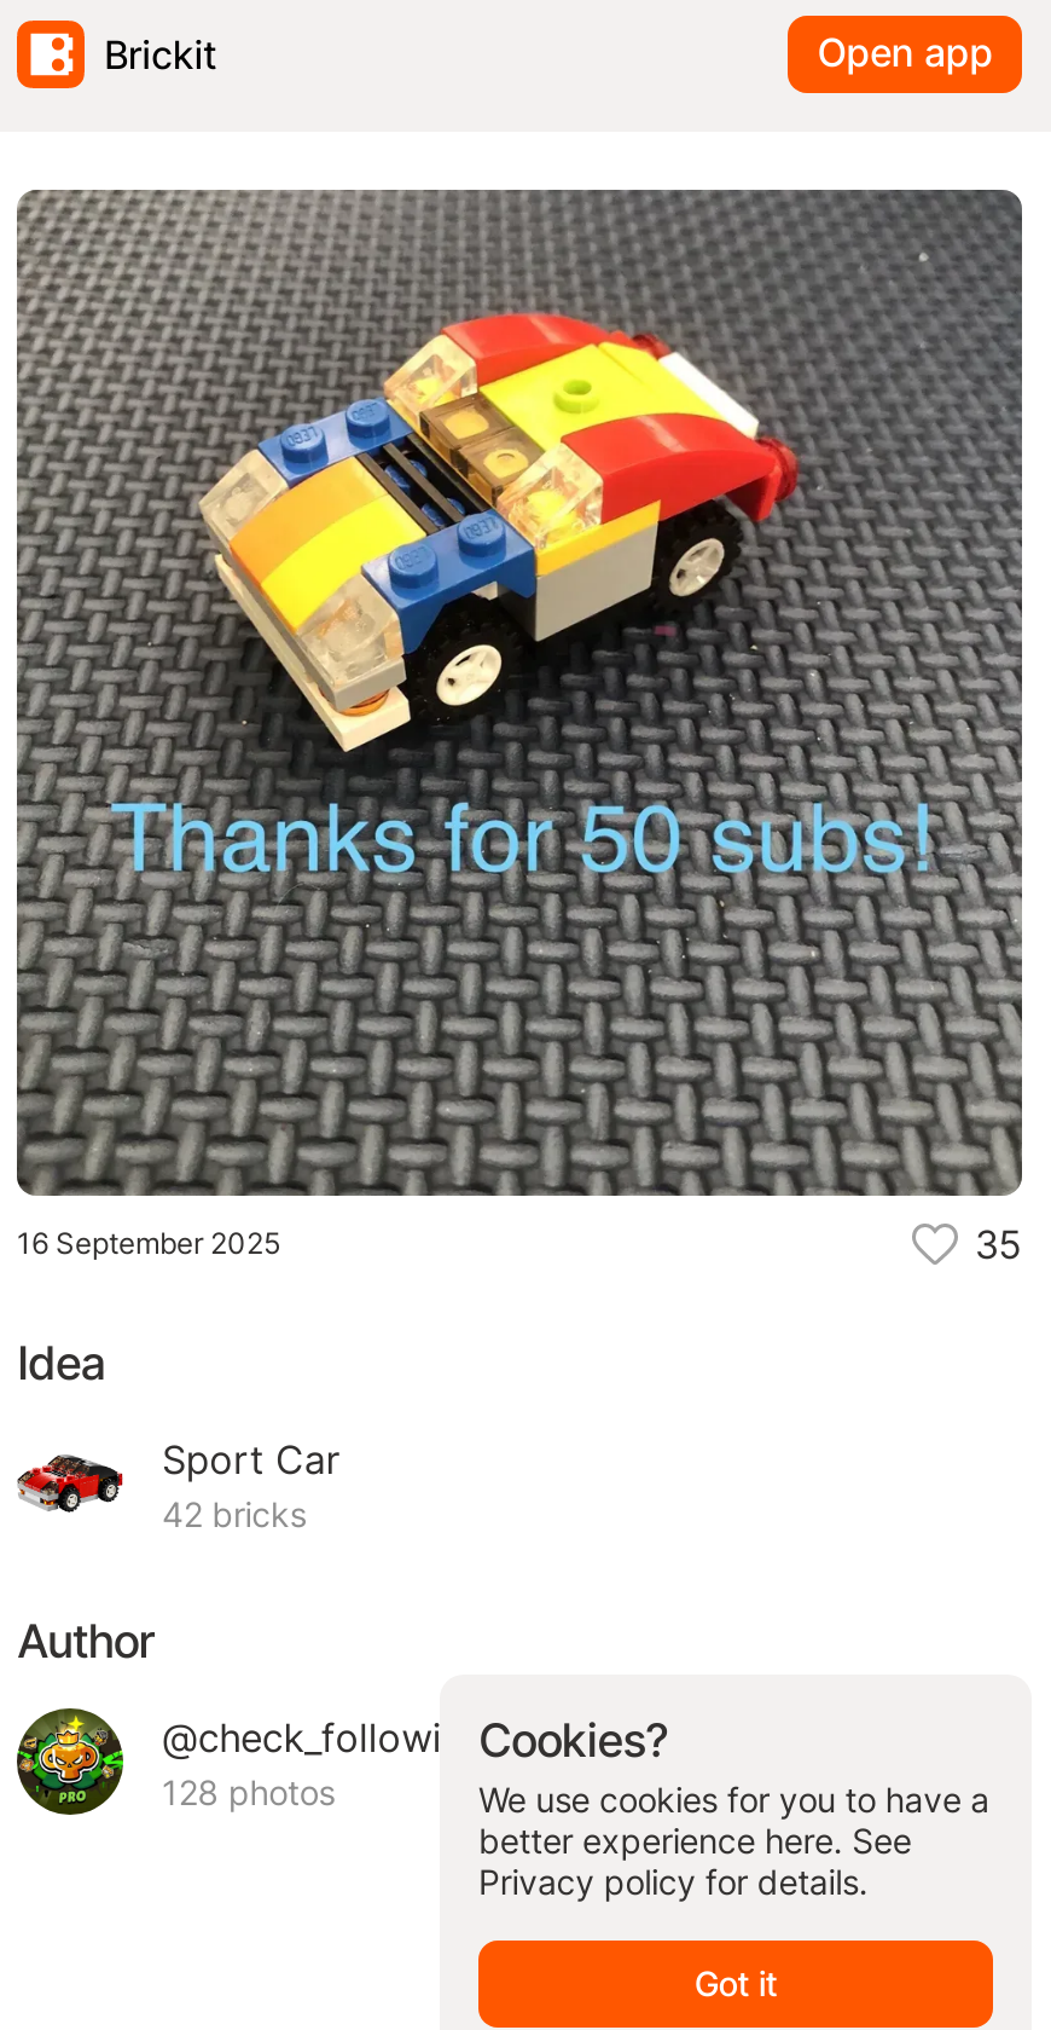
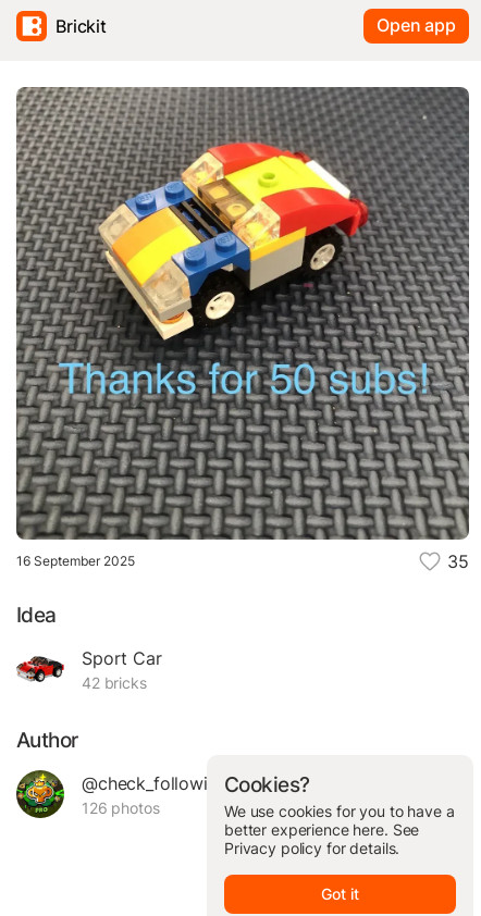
[162,1771,335,1812] 128 photos -> [82,798,160,817] 126 photos

